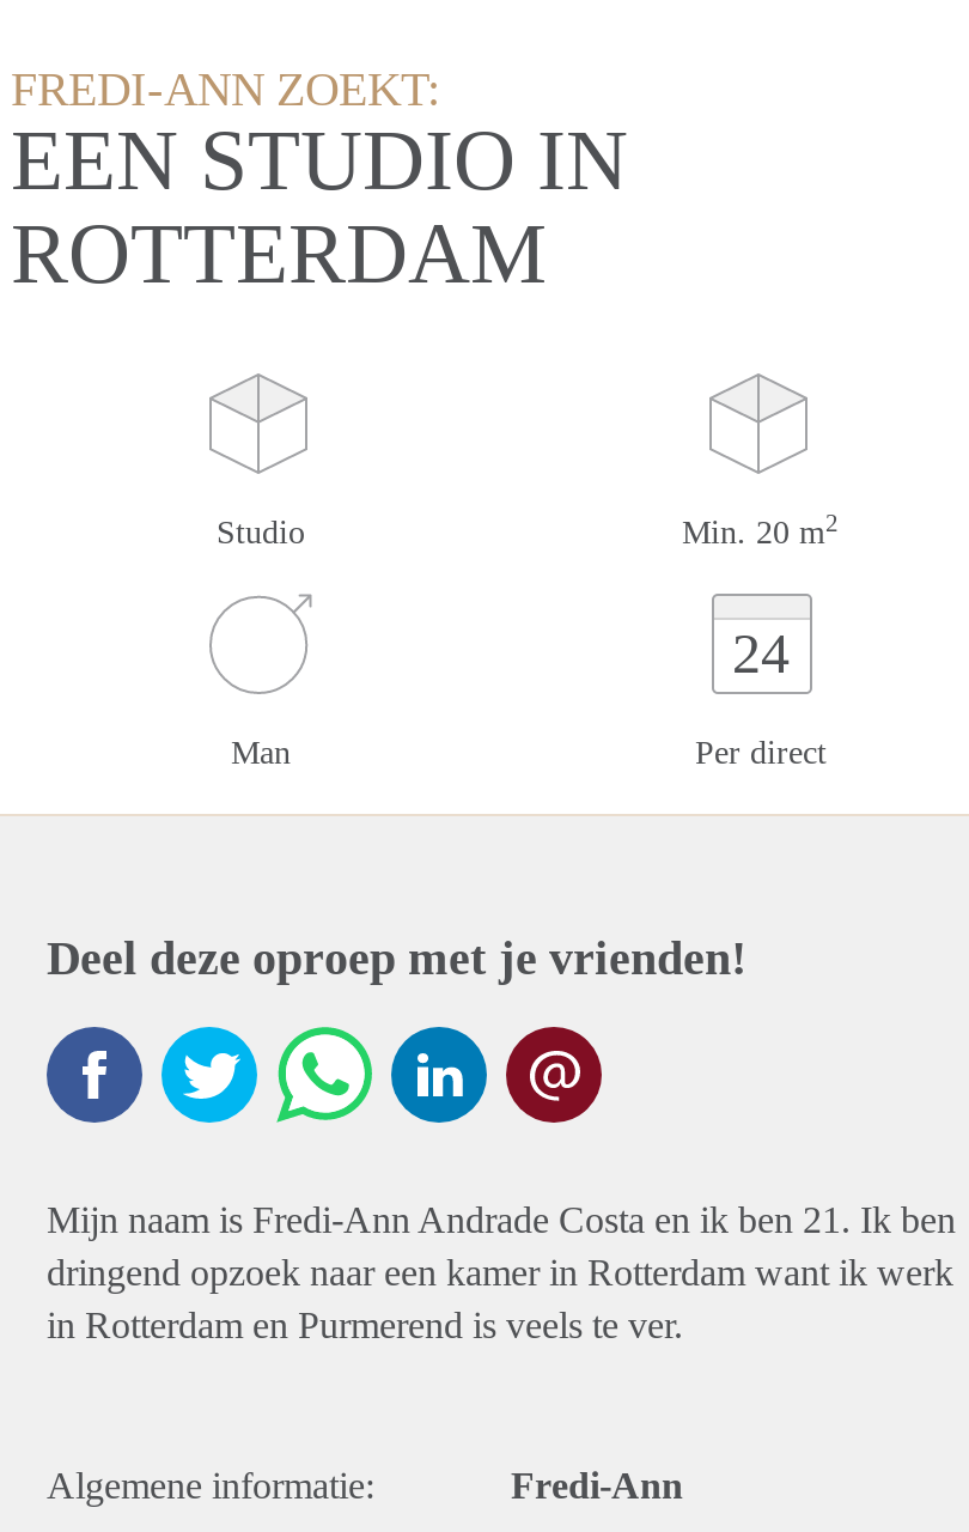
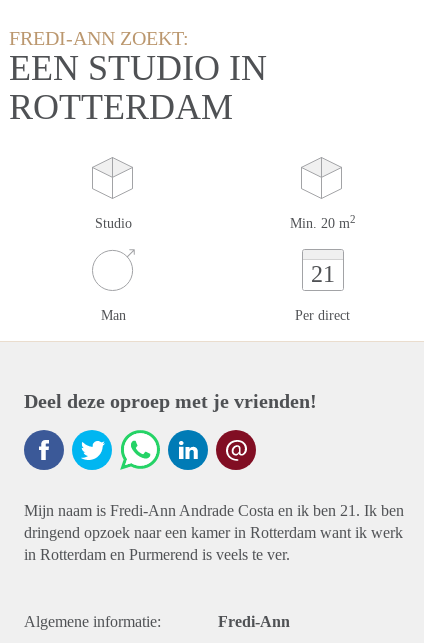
[732,622,790,685] 24 -> [310,261,334,287] 21

